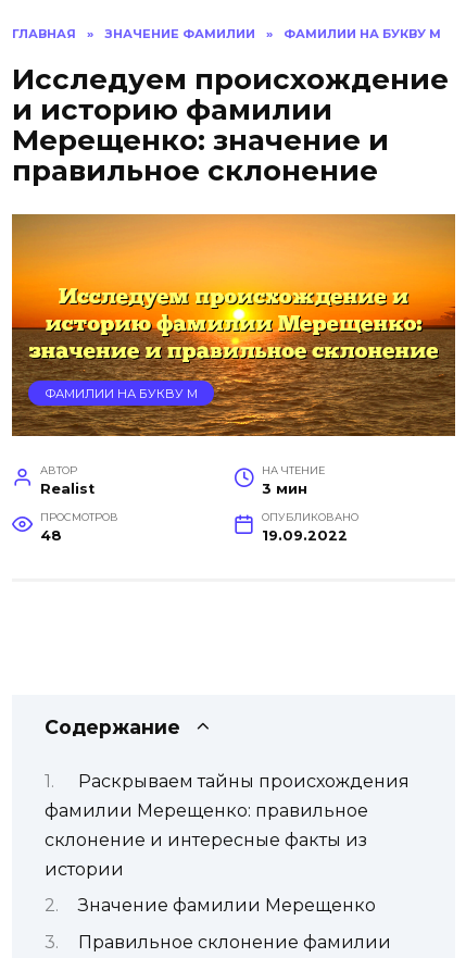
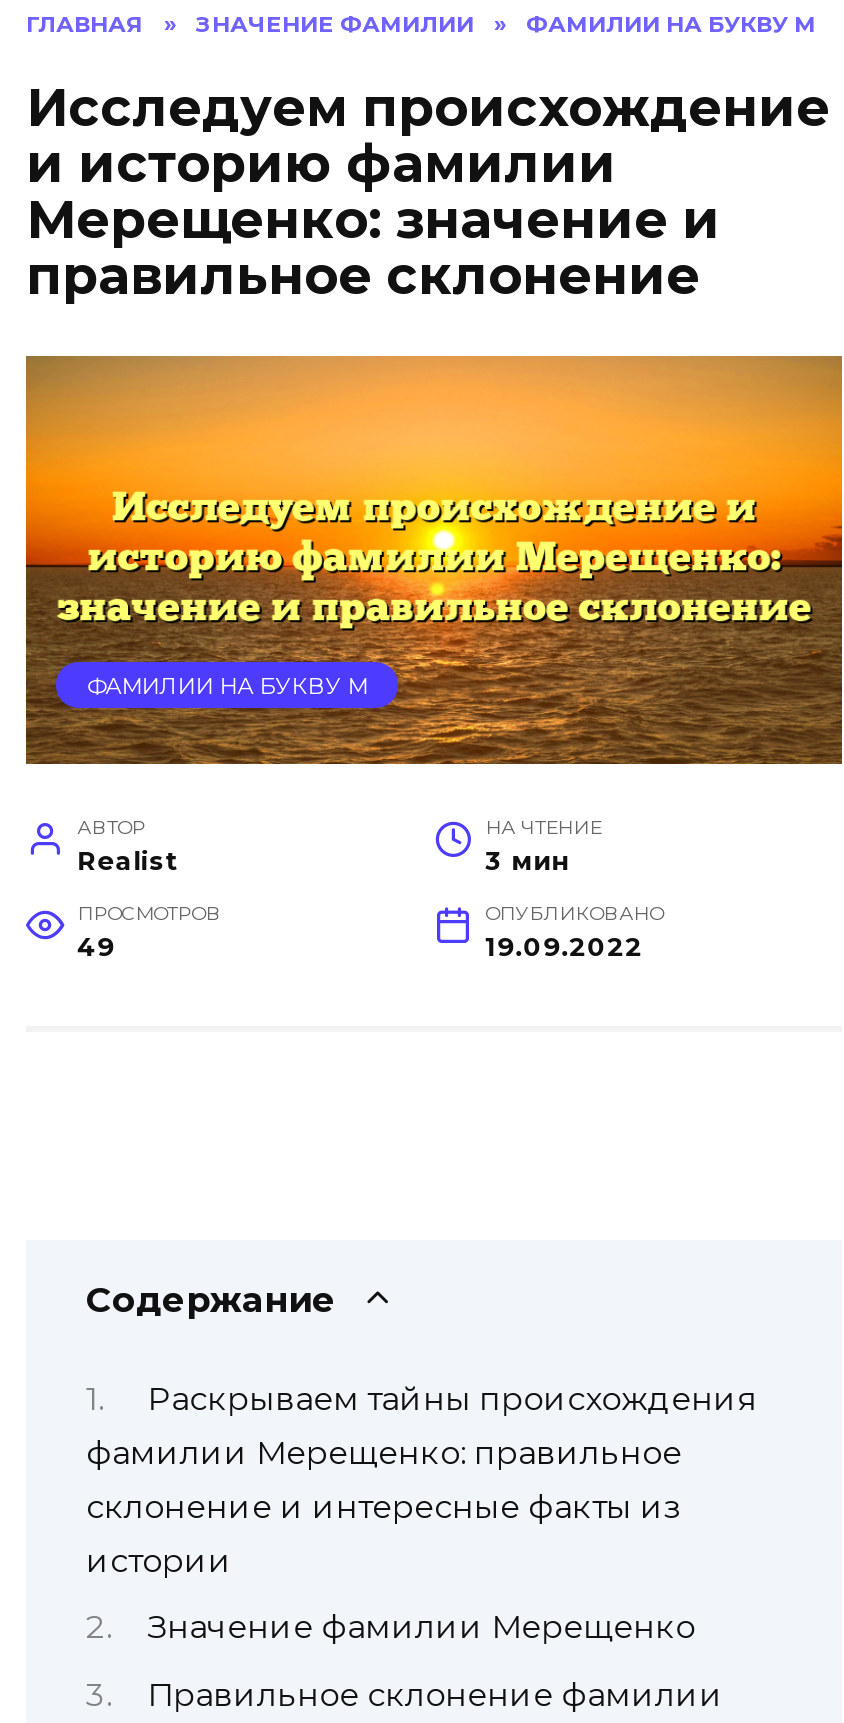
[40,528,61,544] 48 -> [77,933,115,963] 49

